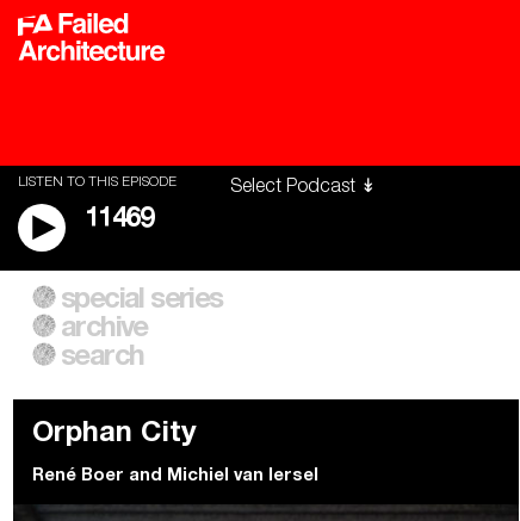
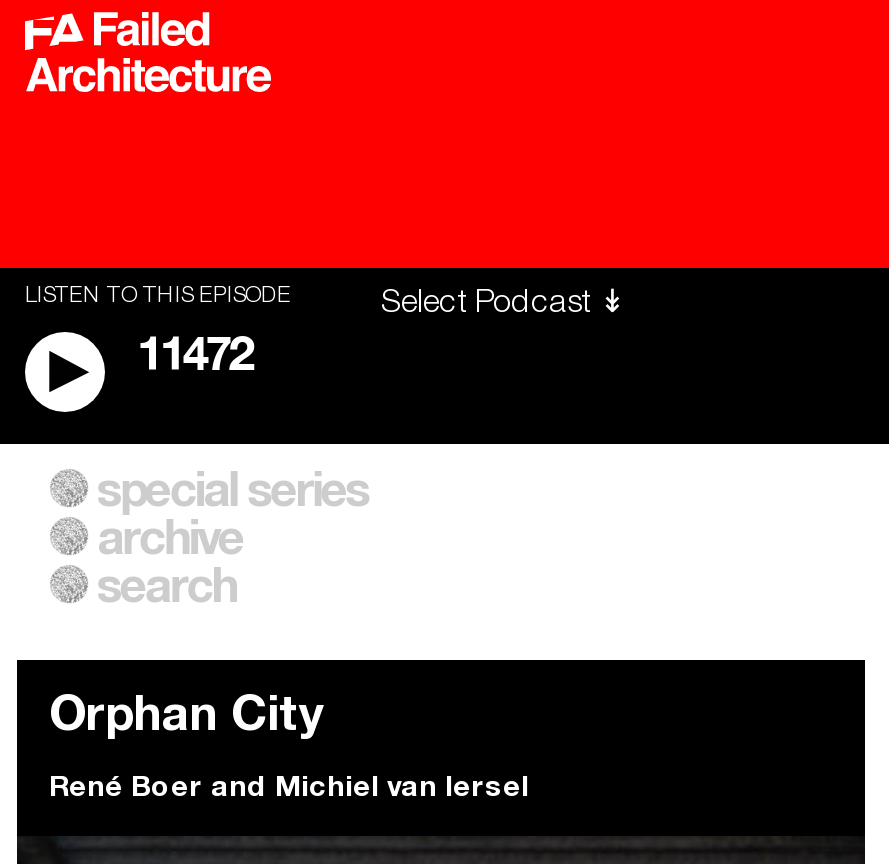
[85,204,153,232] 11469 -> [137,332,251,380] 11472

